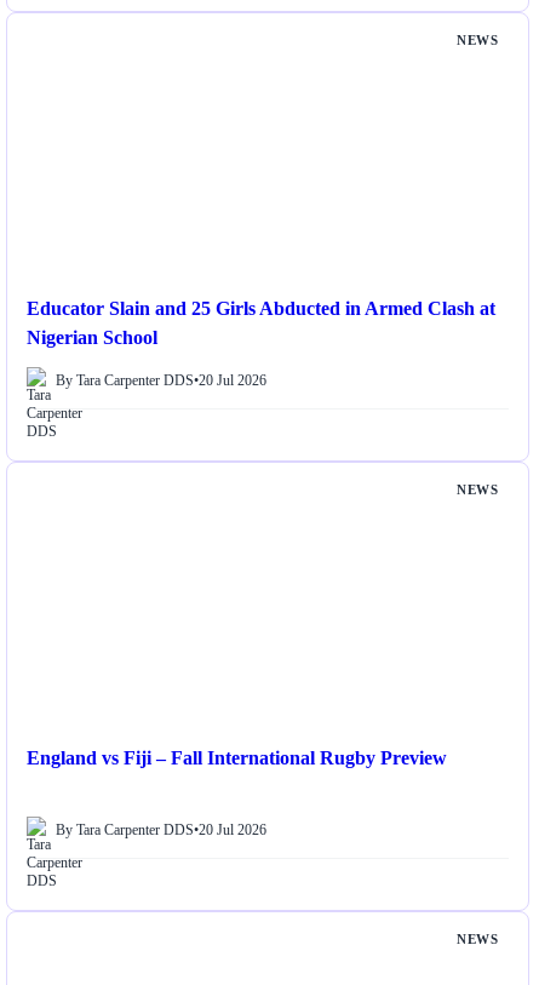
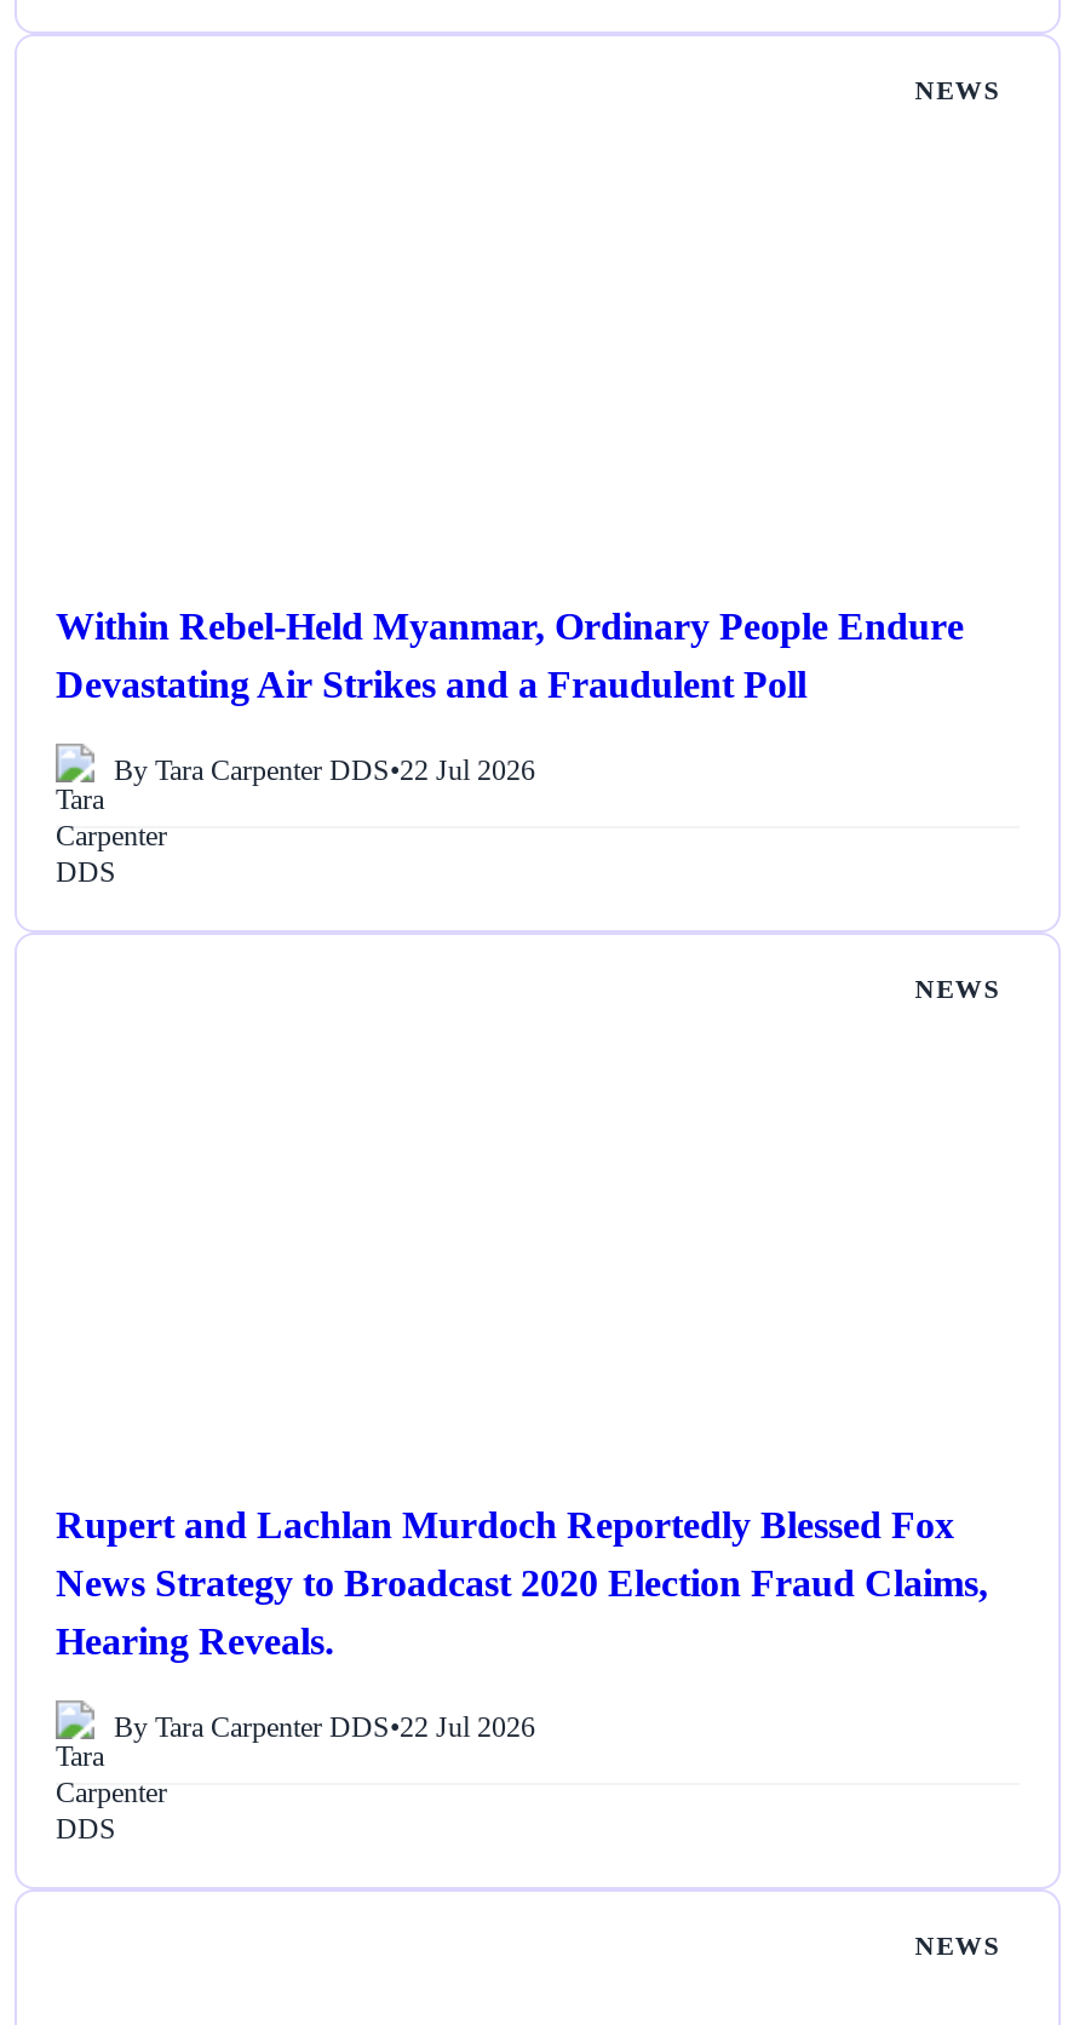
[27,297,495,347] Educator Slain and 25 Girls Abducted in Armed Clash at | Nigerian School -> [56,604,964,704] Within Rebel-Held Myanmar, Ordinary People Endure | Devastating Air Strikes and a Fraudulent Poll
[56,372,266,389] By Tara Carpenter DDS•20 Jul 2026 -> [114,753,535,787] By Tara Carpenter DDS•22 Jul 2026
[27,747,447,768] England vs Fiji – Fall International Rugby Preview -> [56,1503,988,1660] Rupert and Lachlan Murdoch Reportedly Blessed Fox | News Strategy to Broadcast 2020 Election Fraud Claims, | Hearing Reveals.
[56,821,266,838] By Tara Carpenter DDS•20 Jul 2026 -> [114,1710,535,1744] By Tara Carpenter DDS•22 Jul 2026

